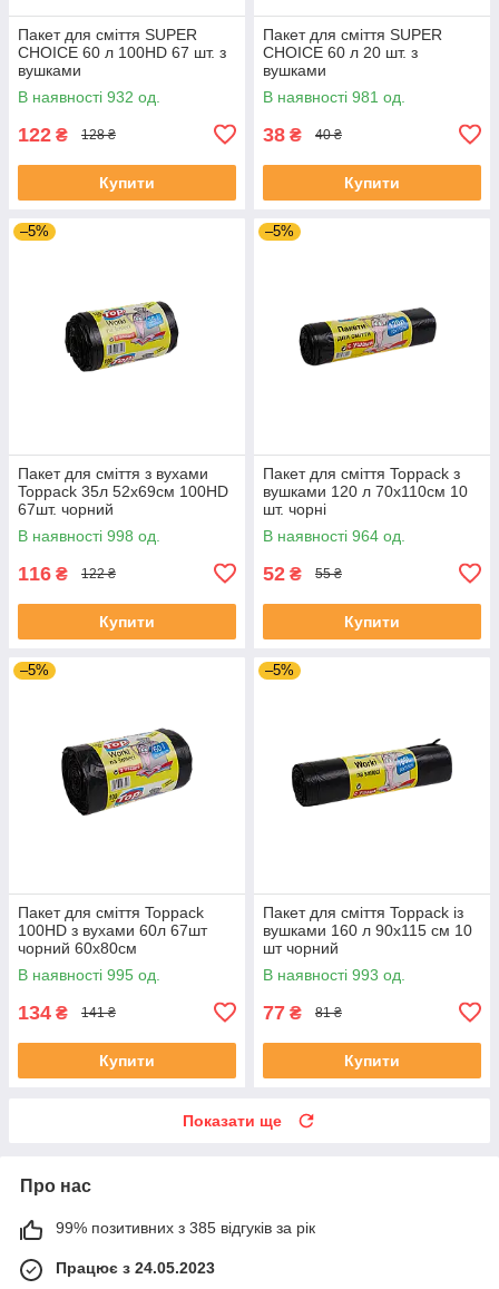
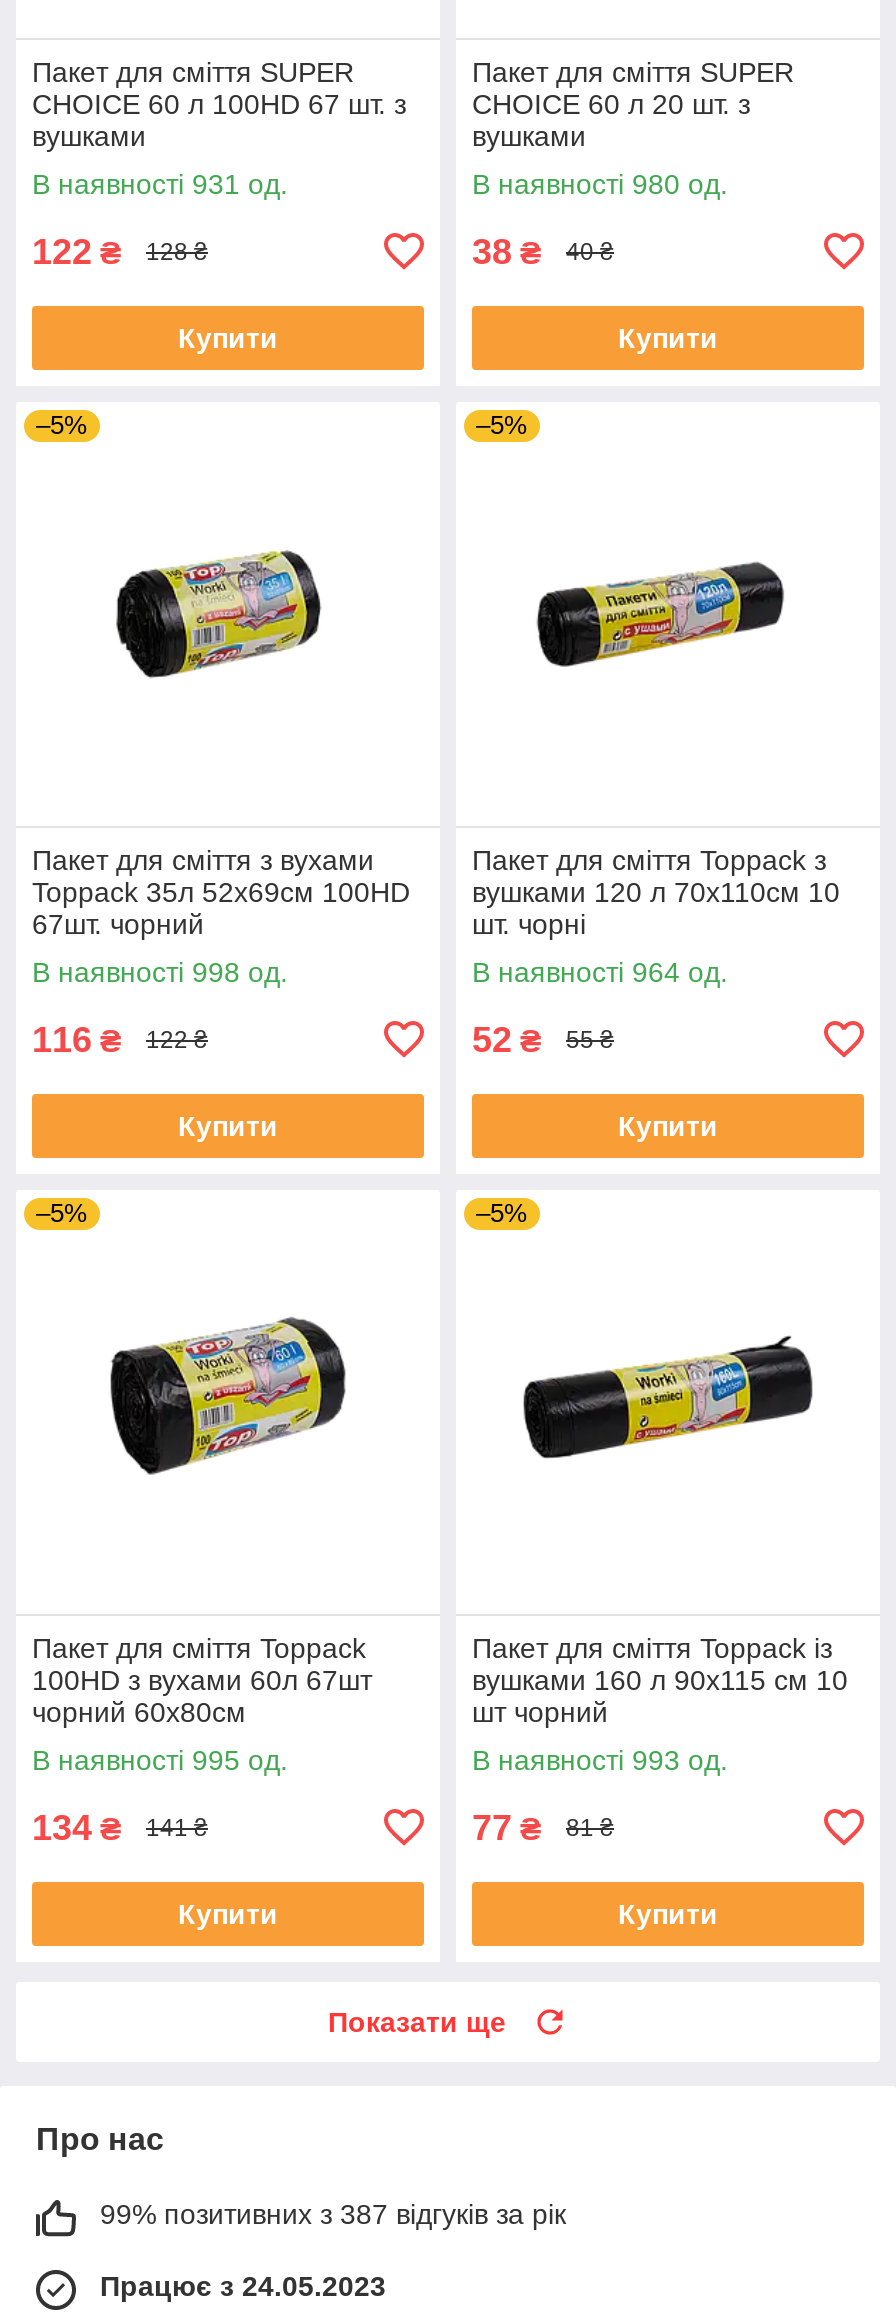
[18,88,160,106] В наявності 932 од. -> [32,168,288,200] В наявності 931 од.
[263,88,405,106] В наявності 981 од. -> [472,168,728,200] В наявності 980 од.
[56,1219,315,1236] 99% позитивних з 385 відгуків за рік -> [100,2198,566,2230] 99% позитивних з 387 відгуків за рік

